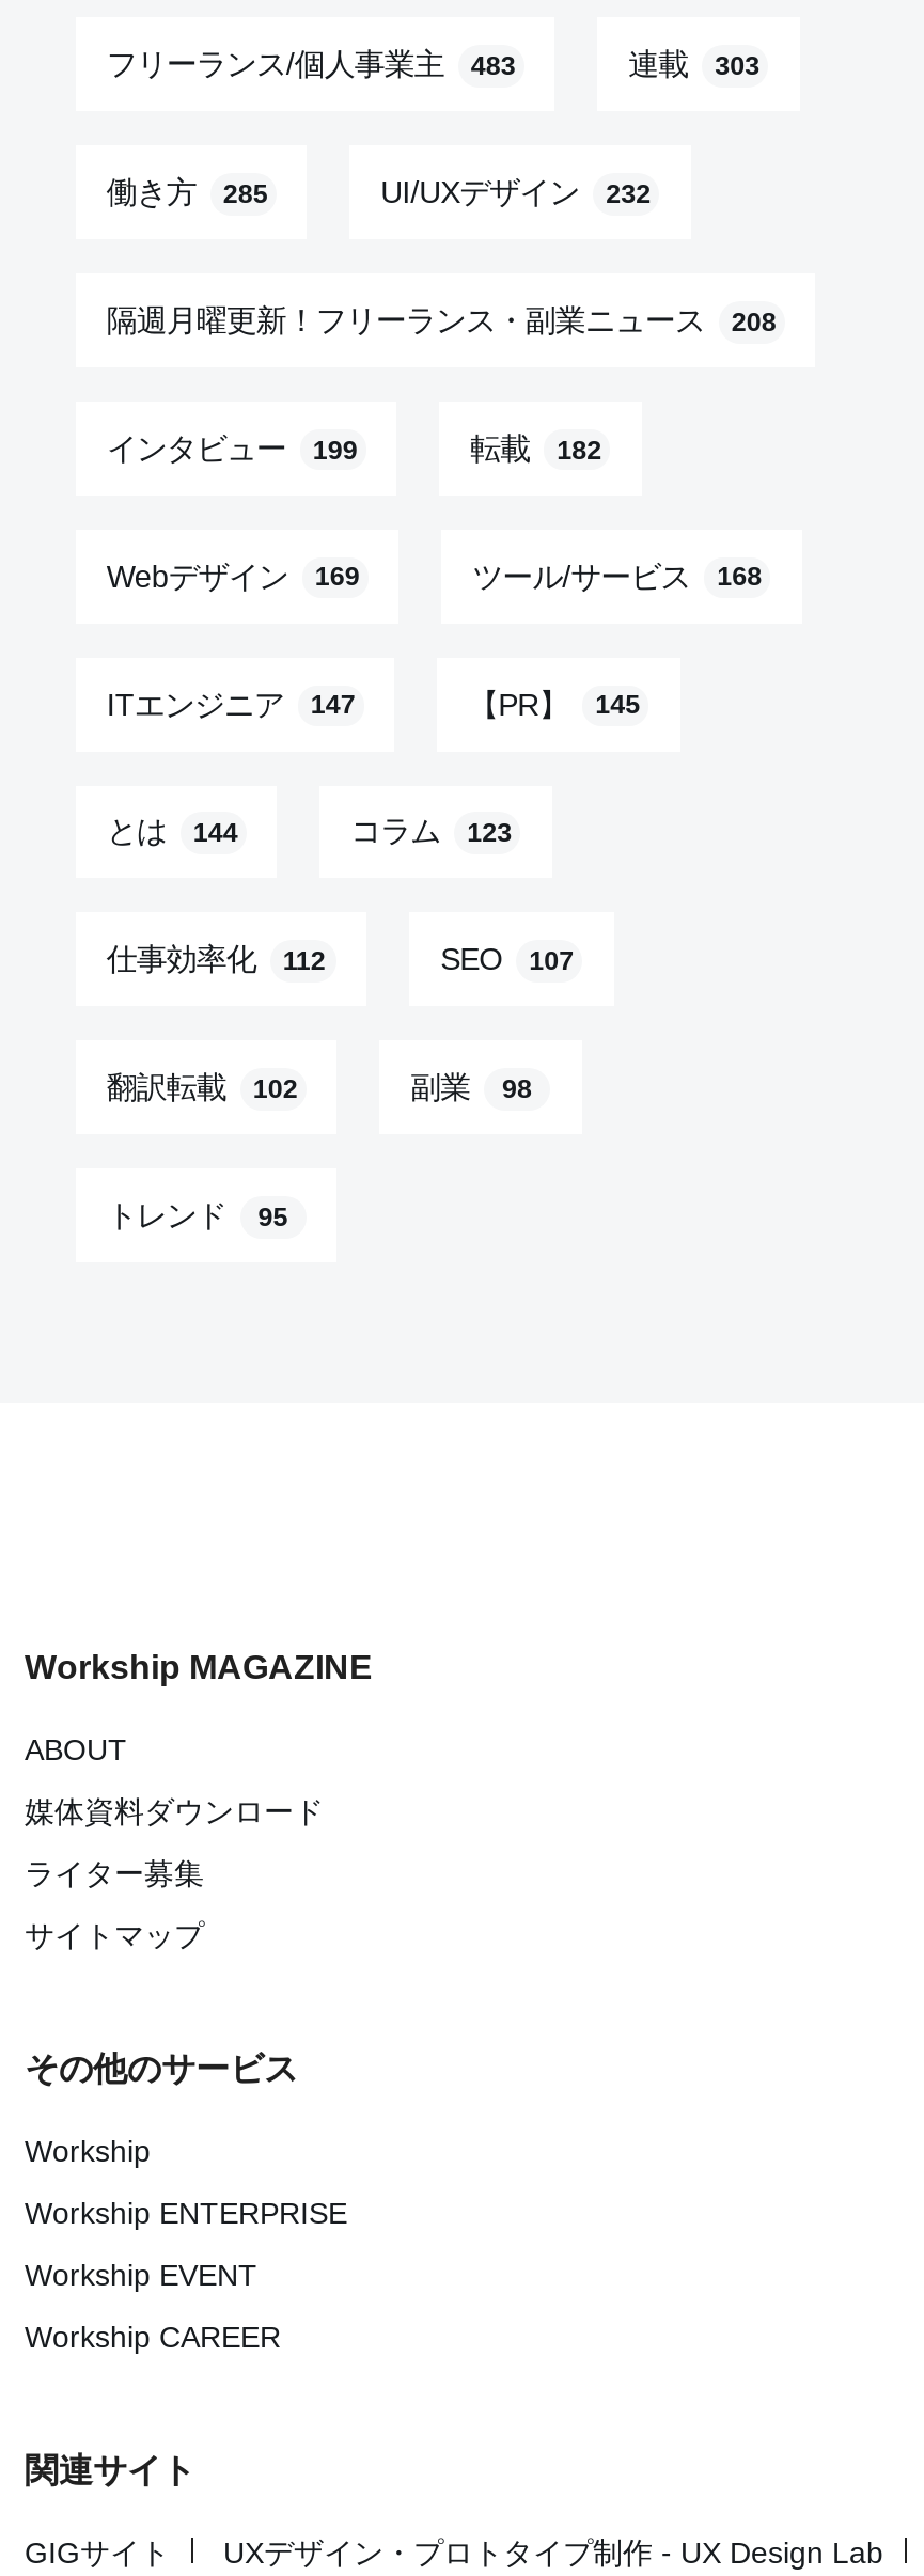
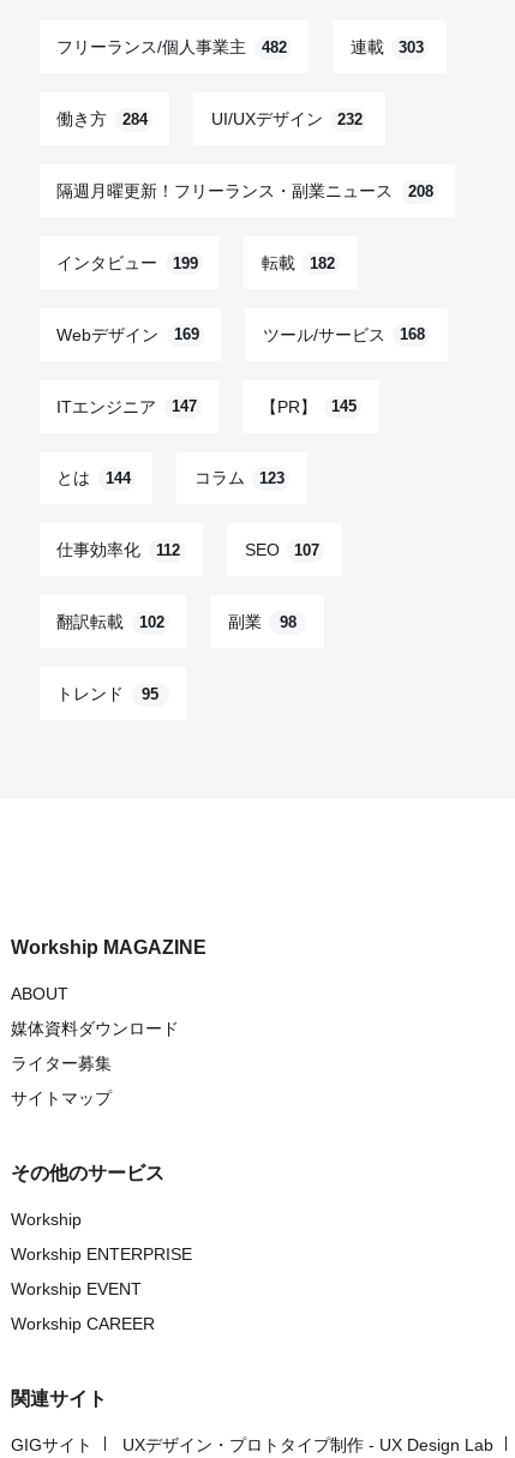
[106,47,516,81] フリーランス/個人事業主 483 -> [57,37,287,56] フリーランス/個人事業主 482
[106,175,268,209] 働き方 285 -> [57,109,148,128] 働き方 284

